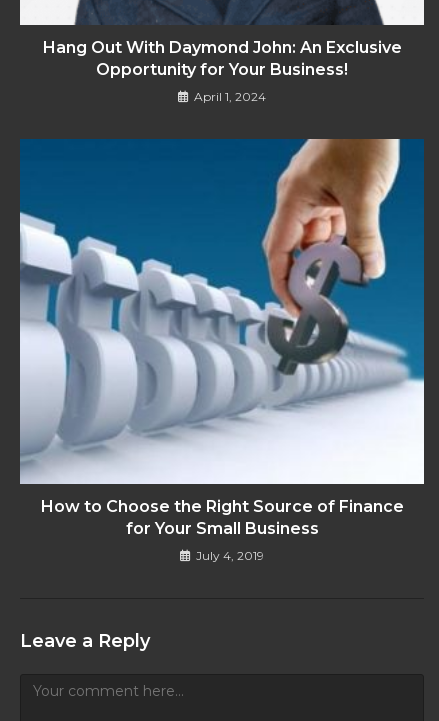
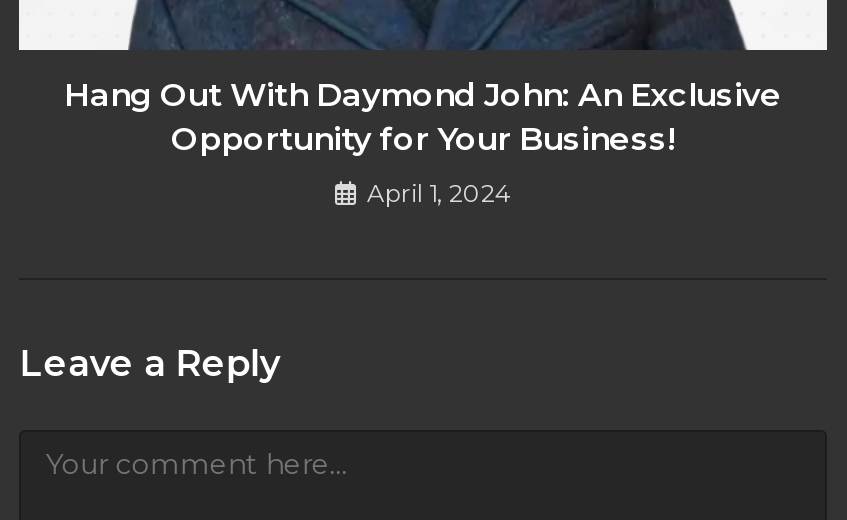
[19,138,425,563] [image] | How to Choose the Right Source of Finance | for Your Small Business | July 4, 2019 -> none

